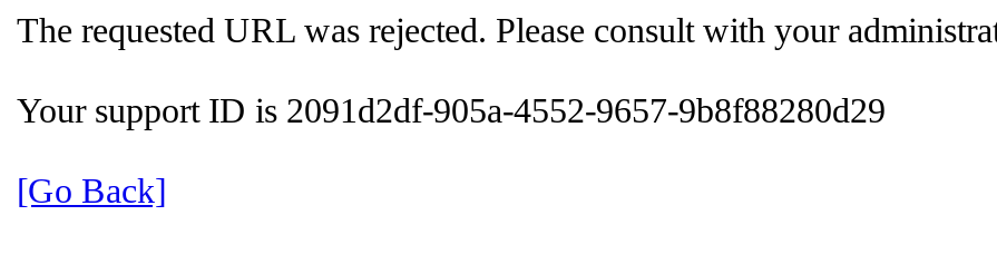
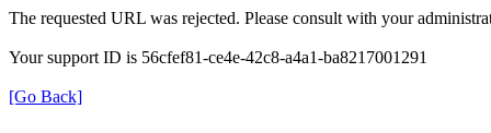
[17,91,886,129] Your support ID is 2091d2df-905a-4552-9657-9b8f88280d29 -> [9,48,427,66] Your support ID is 56cfef81-ce4e-42c8-a4a1-ba8217001291

